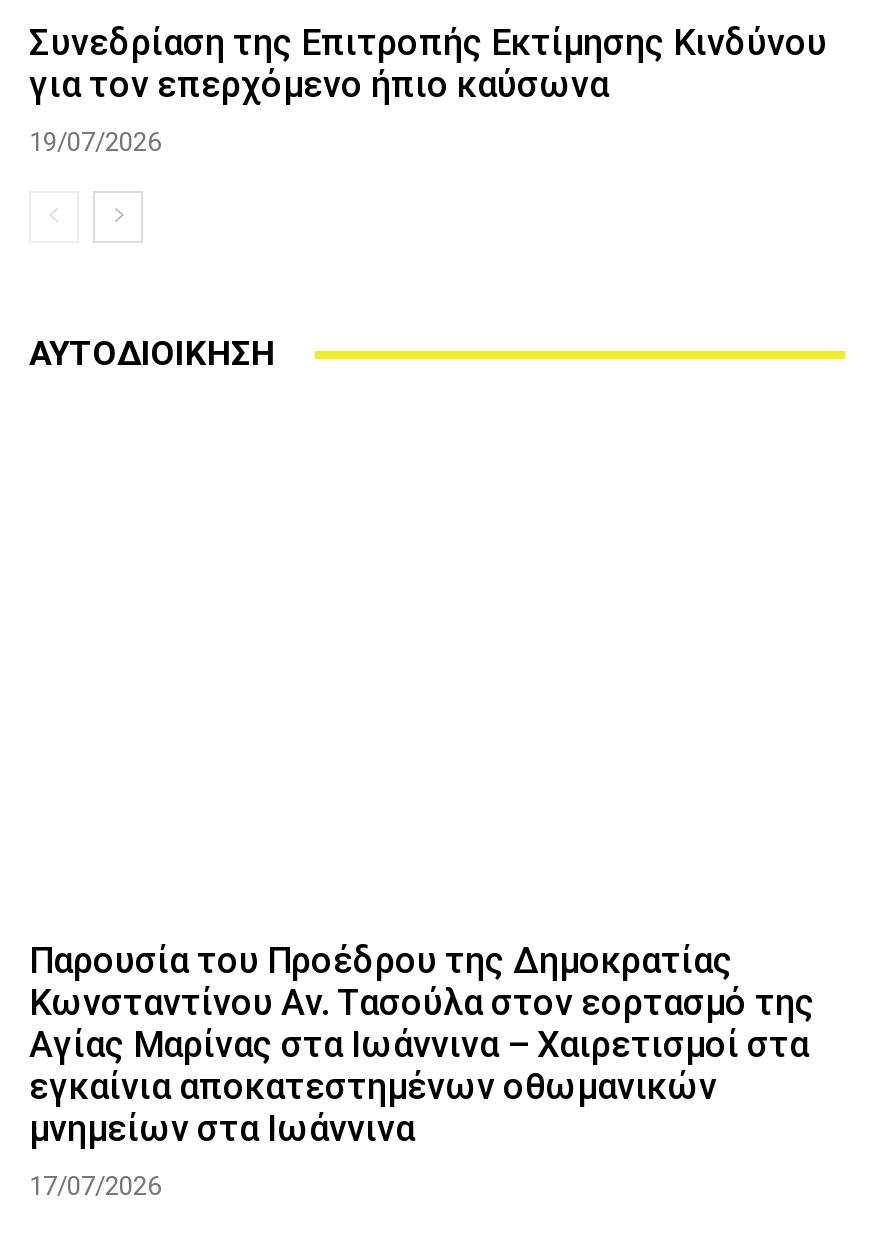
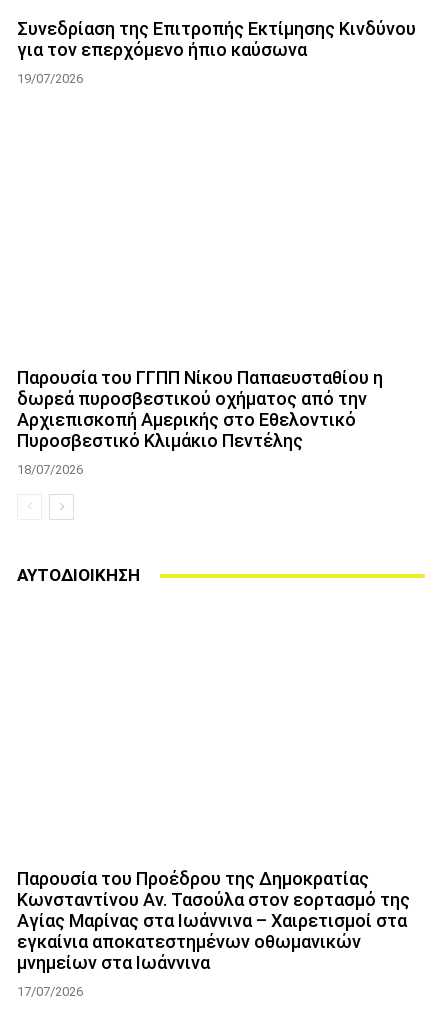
none -> [17,367,383,477] Παρουσία του ΓΓΠΠ Νίκου Παπαευσταθίου η | δωρεά πυροσβεστικού οχήματος από την | Αρχιεπισκοπή Αμερικής στο Εθελοντικό | Πυροσβεστικό Κλιμάκιο Πεντέλης | 18/07/2026

